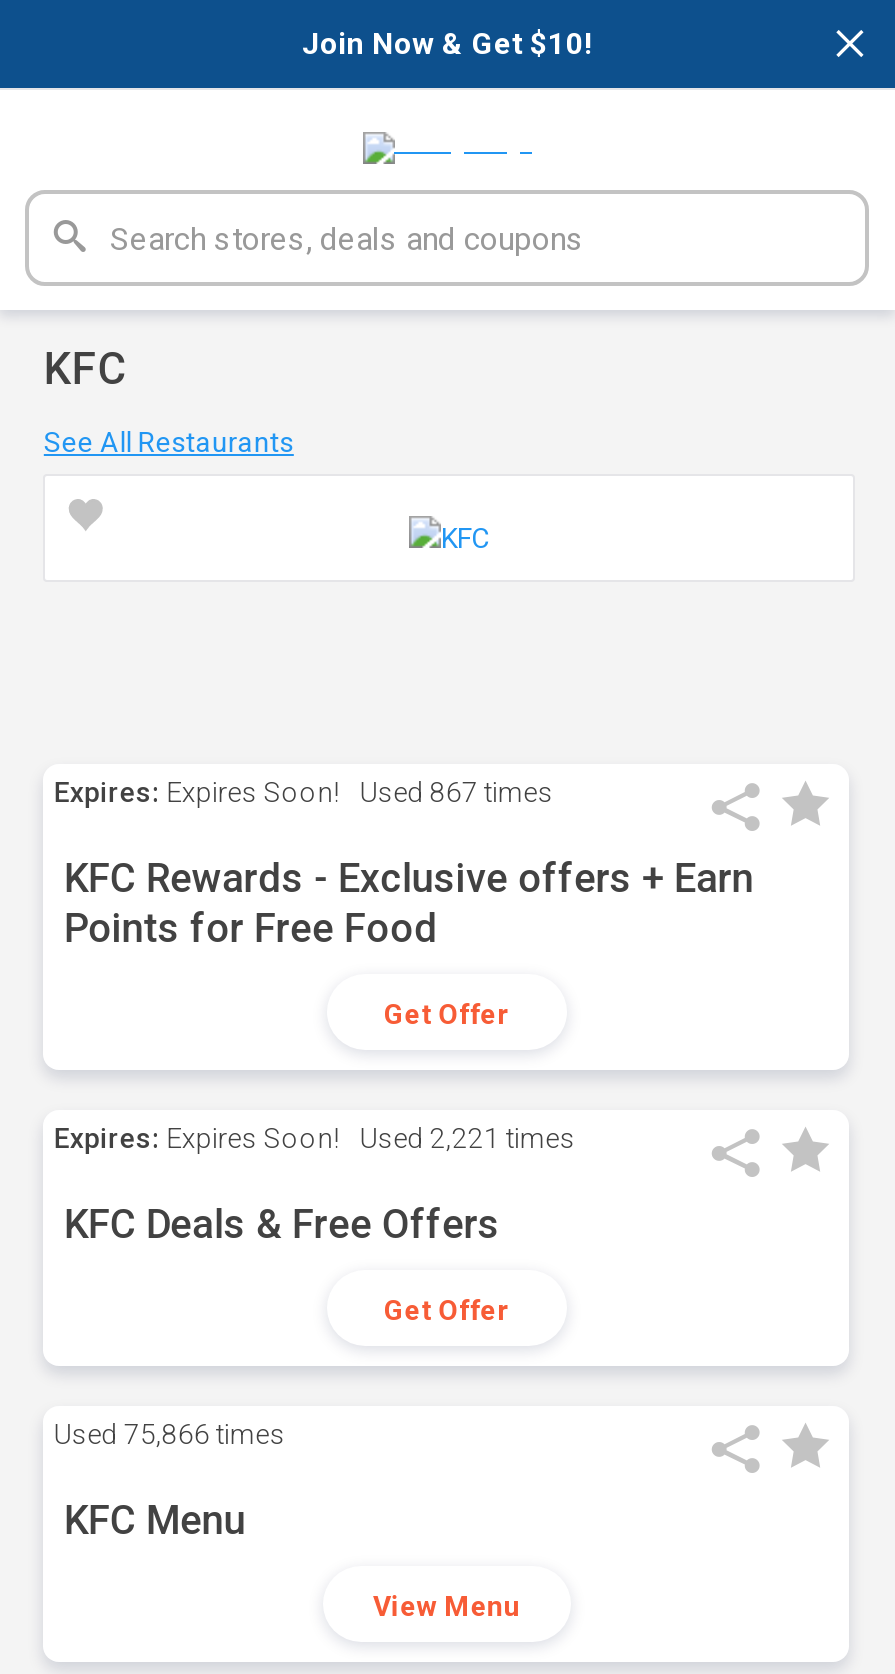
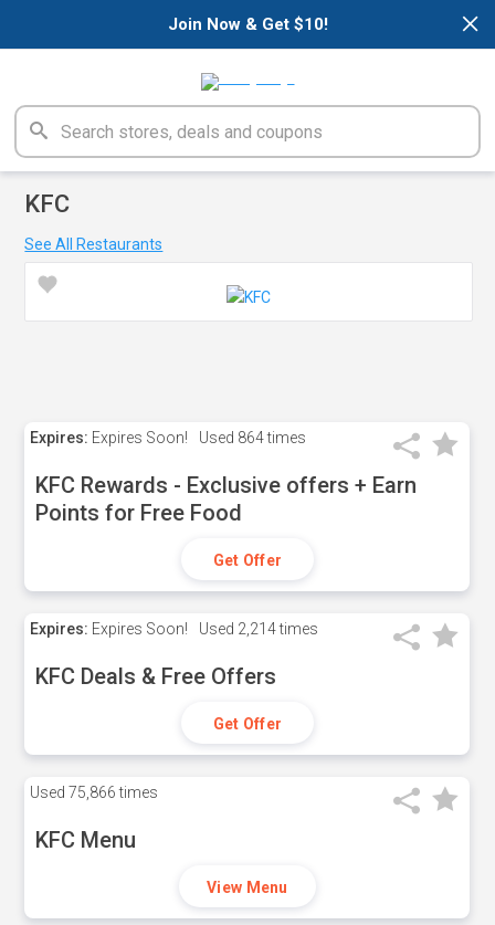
[54,776,554,808] Expires: Expires Soon! Used 867 times -> [30,429,307,446] Expires: Expires Soon! Used 864 times
[54,1122,576,1154] Expires: Expires Soon! Used 2,221 times -> [30,620,319,638] Expires: Expires Soon! Used 2,214 times

